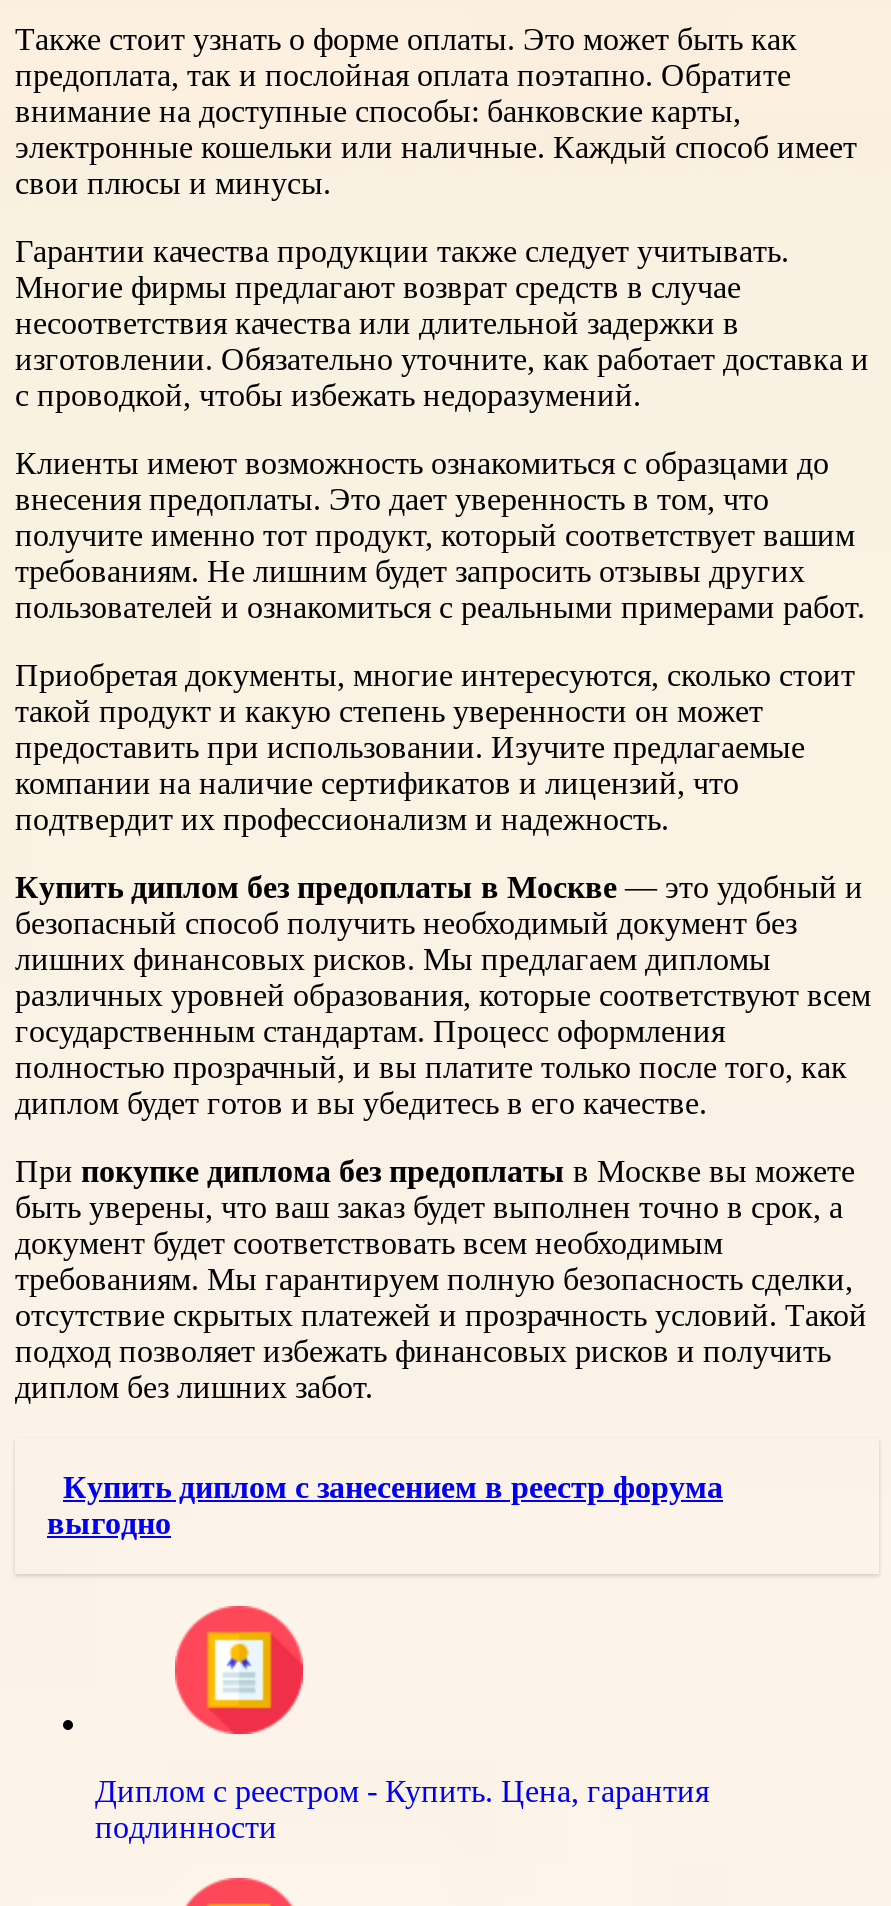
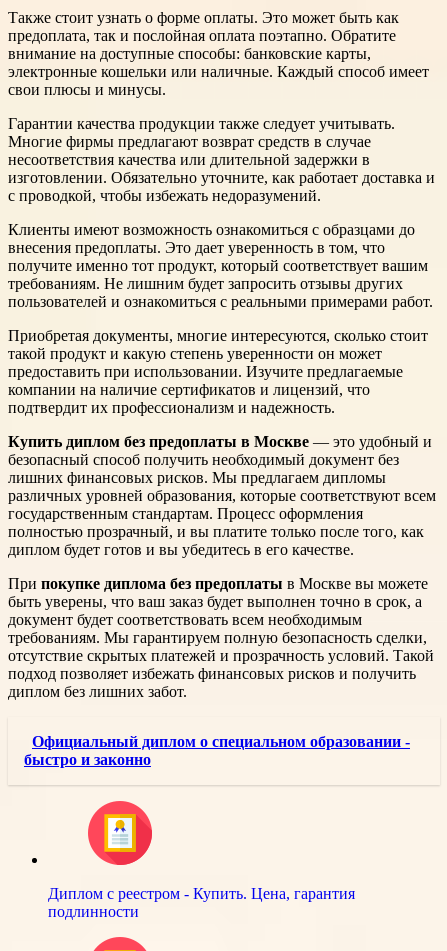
[47,1471,723,1541] Купить диплом с занесением в реестр форума | выгодно -> [24,733,410,768] Официальный диплом о специальном образовании - | быстро и законно

